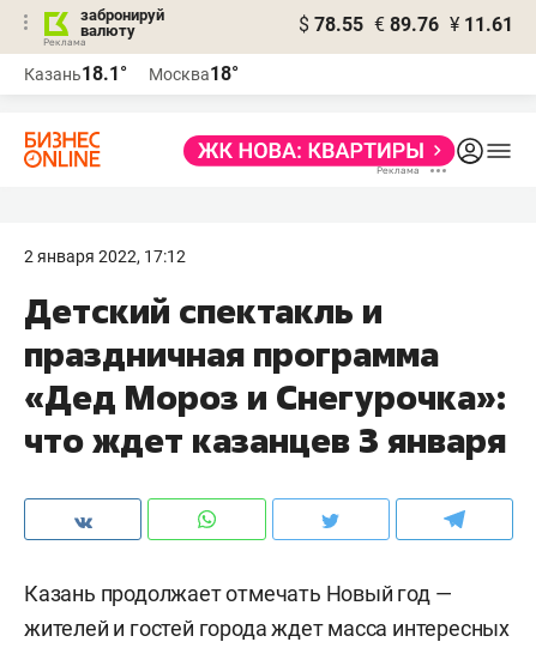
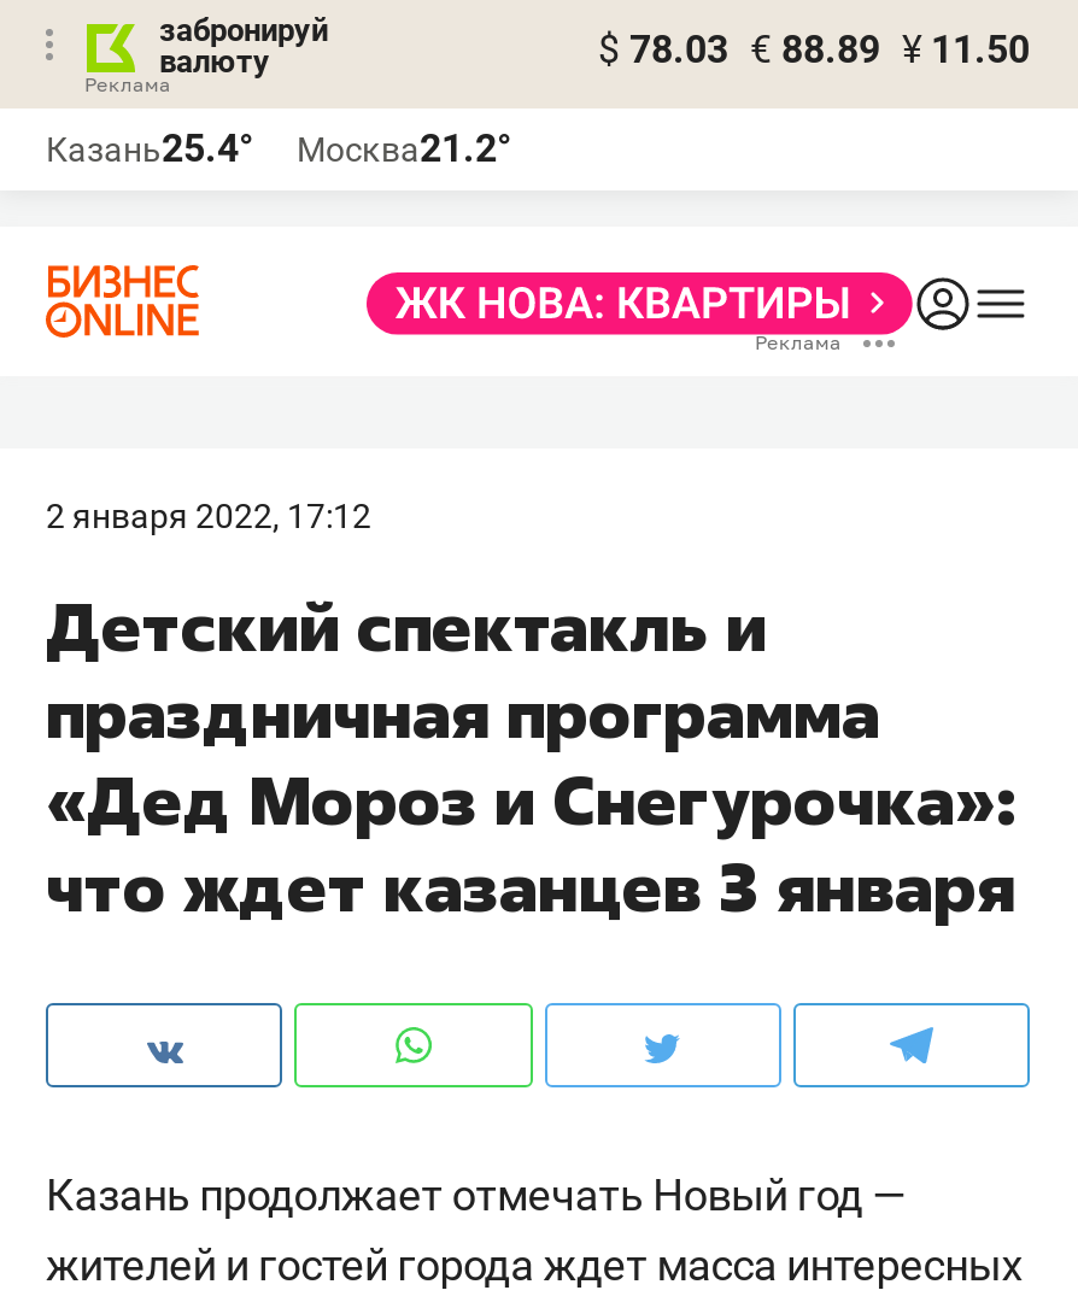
[299,13,513,36] $ 78.55 € 89.76 ¥ 11.61 -> [598,27,1030,72] $ 78.03 € 88.89 ¥ 11.50
[24,62,127,85] Казань18.1° -> [46,125,253,171] Казань25.4°
[149,62,239,85] Москва18° -> [297,125,511,171] Москва21.2°

